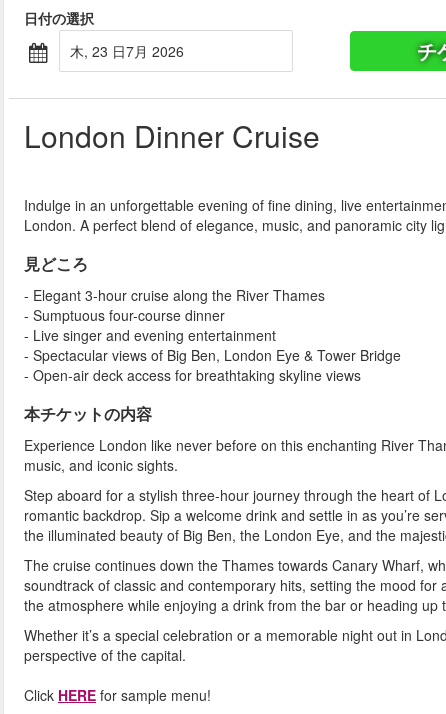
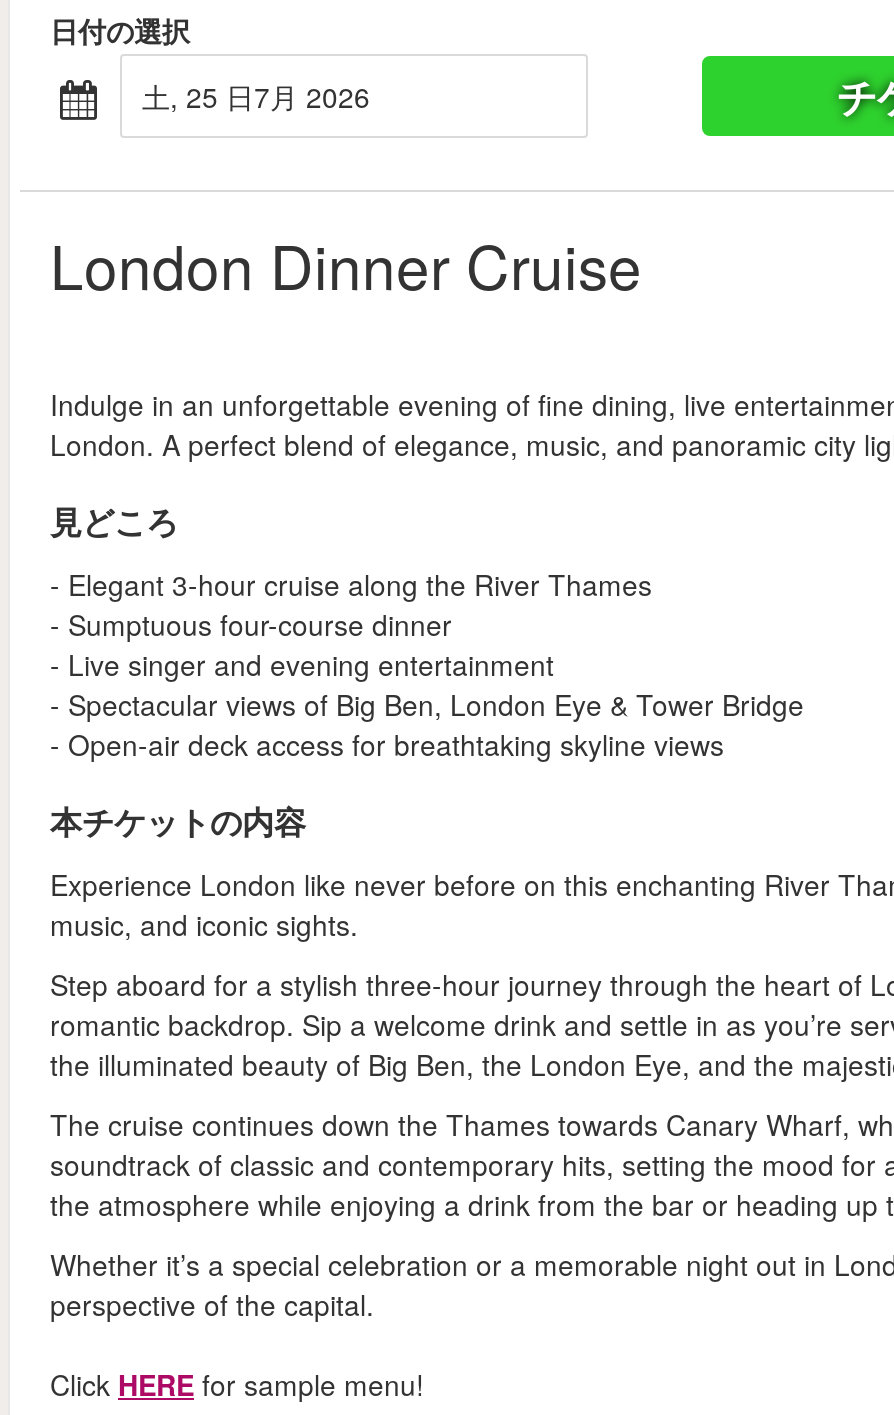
[88,41,184,61] 木, 23 日7月 2026 -> [178,76,370,116] 土, 25 日7月 2026

